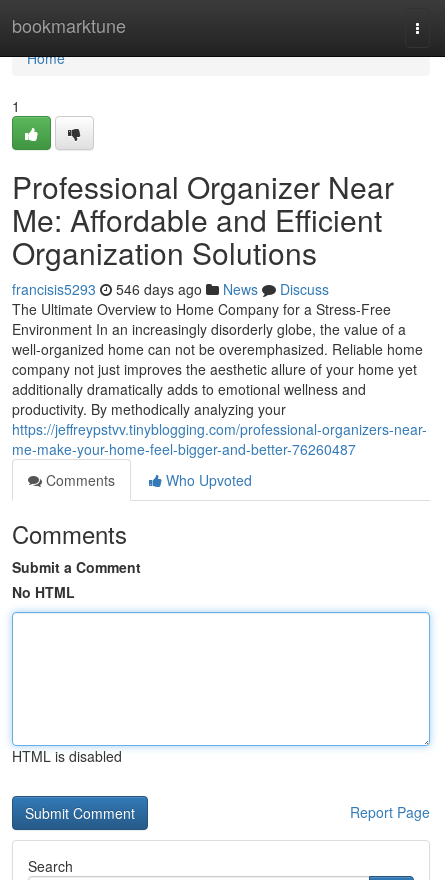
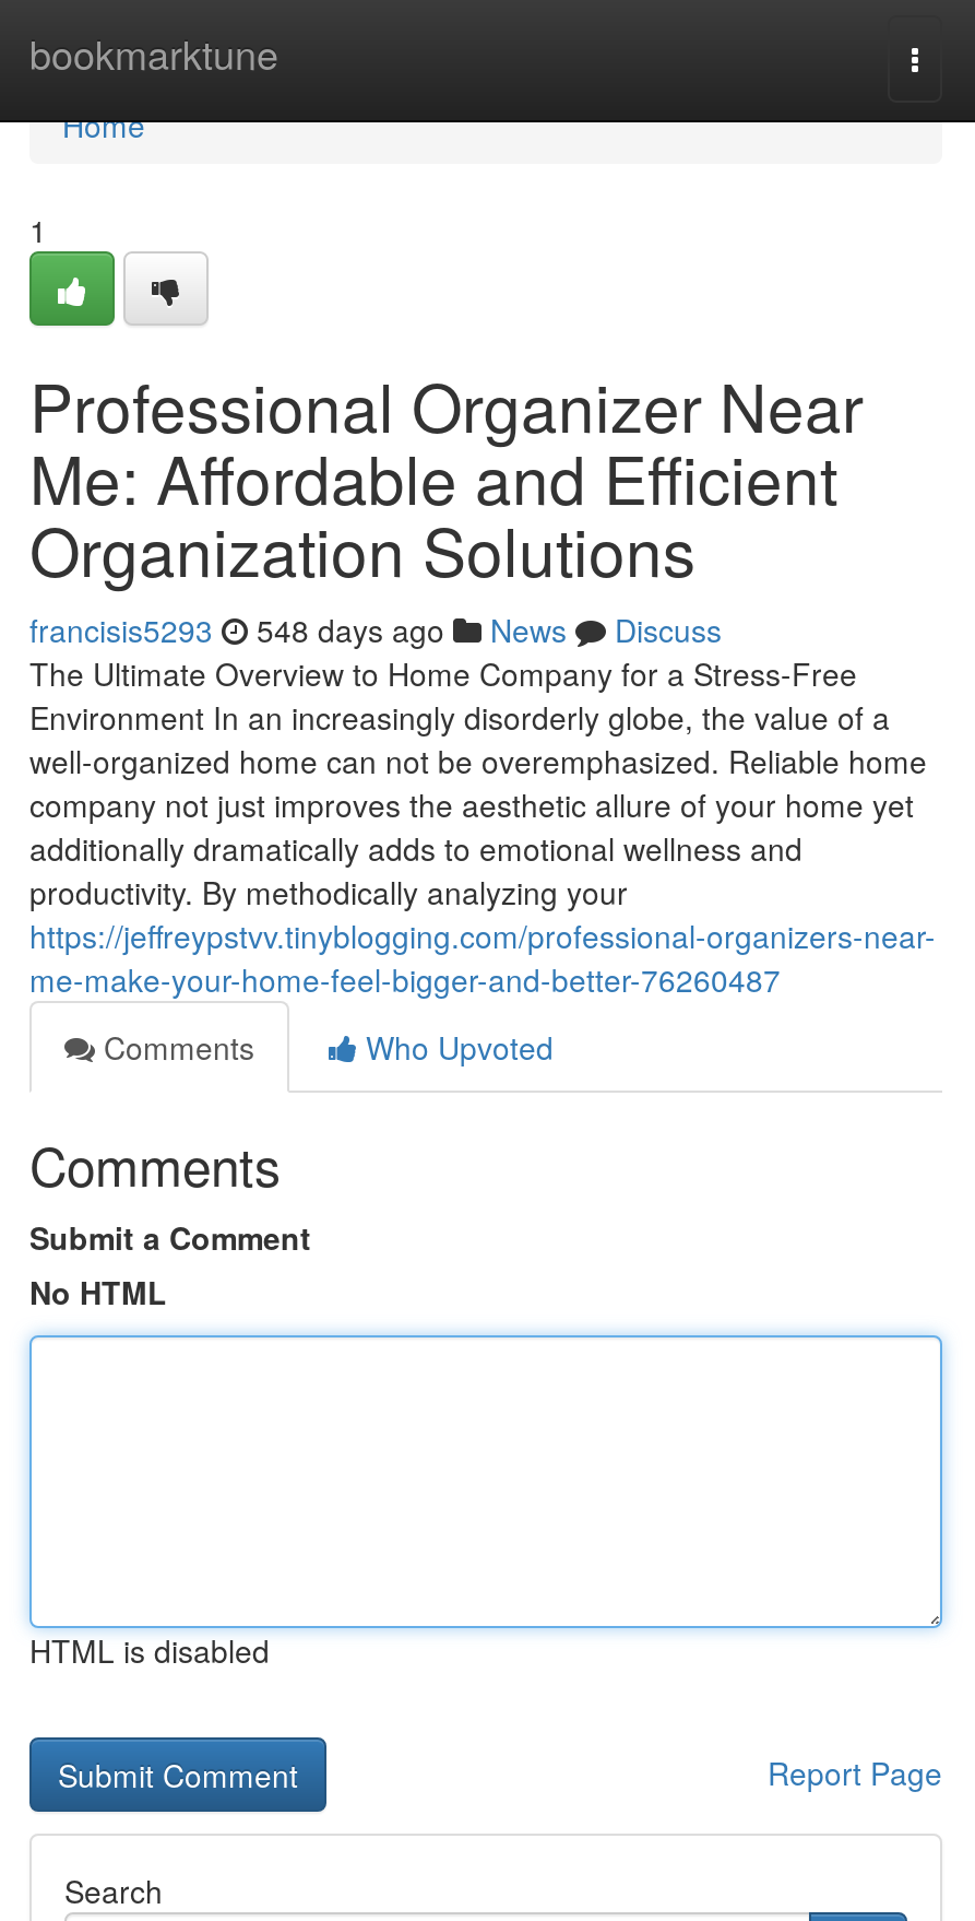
[12,279,329,299] francisis5293 546 days ago News Discuss -> [29,608,722,651] francisis5293 548 days ago News Discuss

